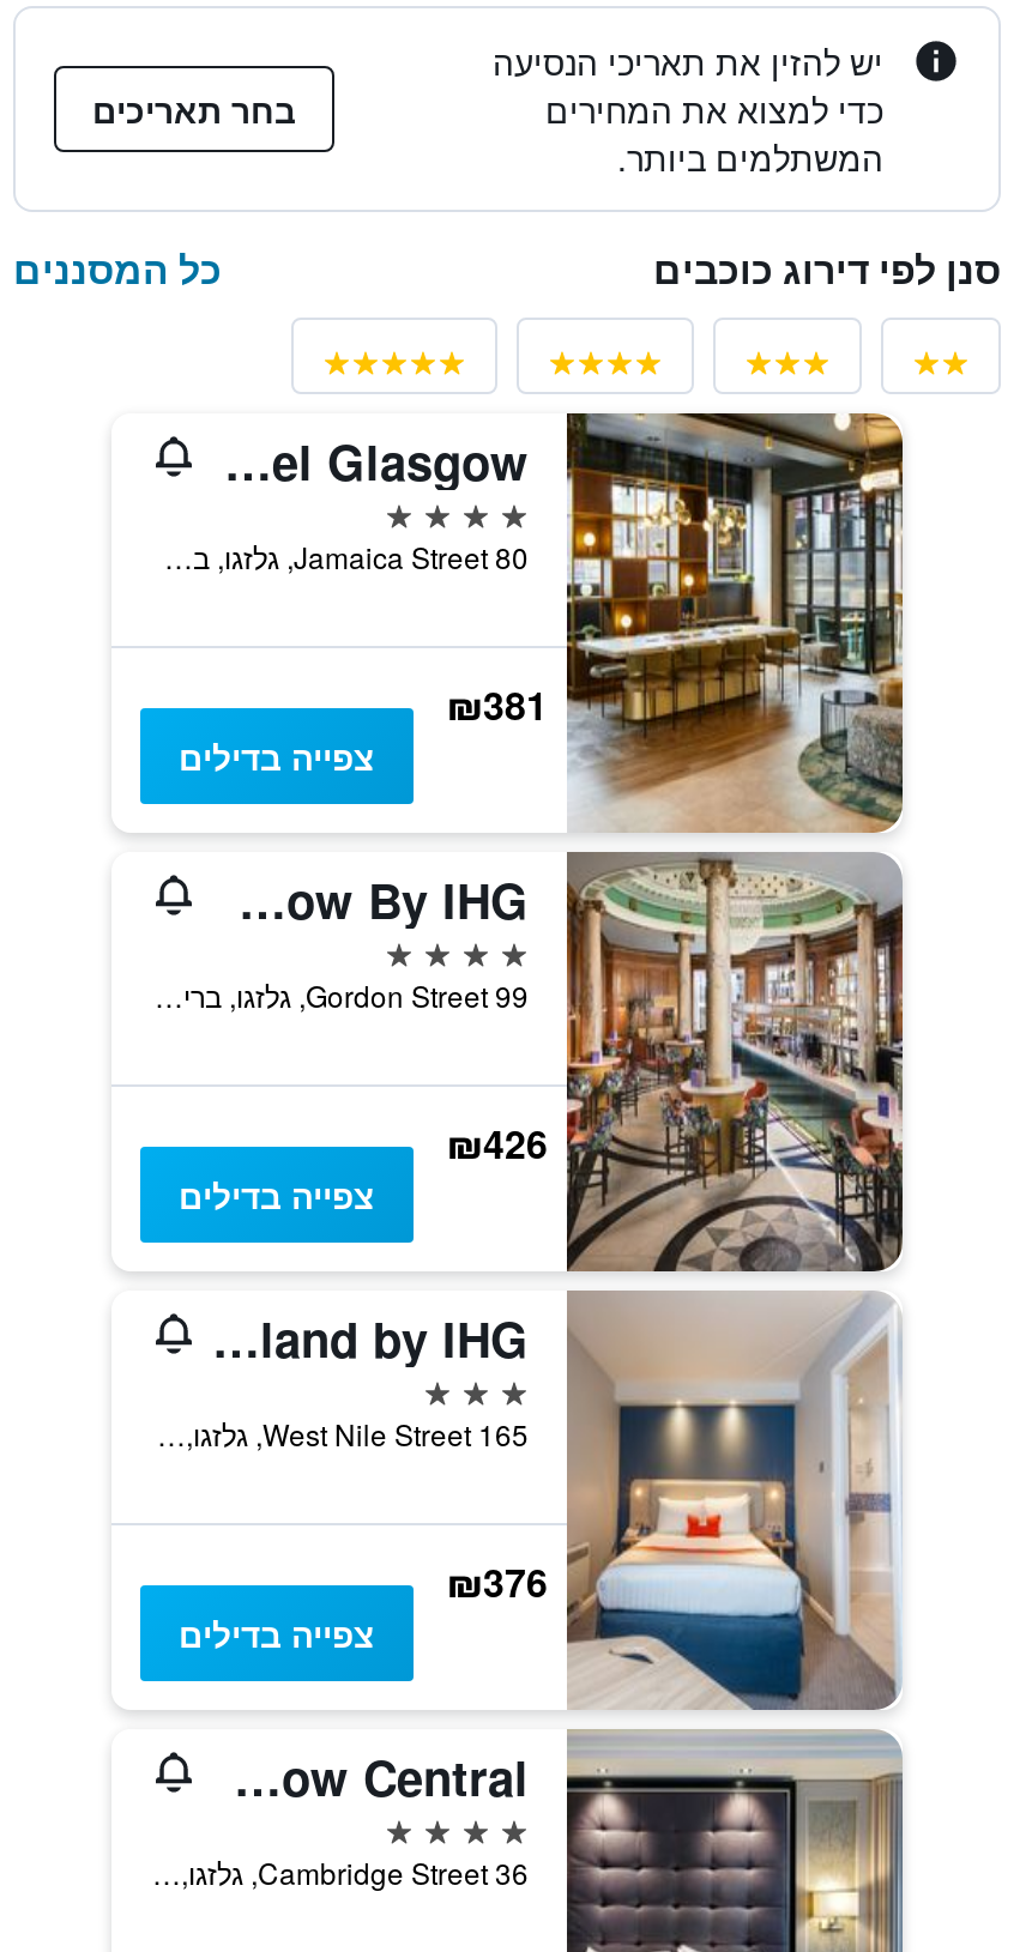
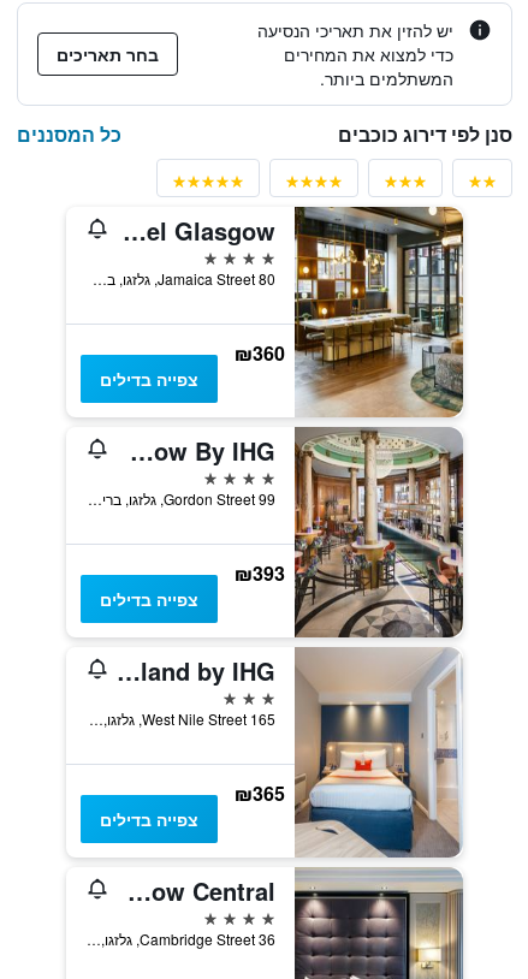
[447,676,548,731] ₪381 -> [235,339,285,366] ₪360
[447,1114,548,1170] ₪426 -> [235,559,285,586] ₪393
[447,1553,548,1608] ₪376 -> [235,779,285,806] ₪365

